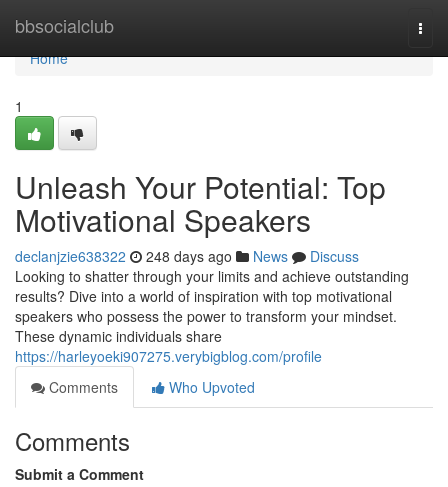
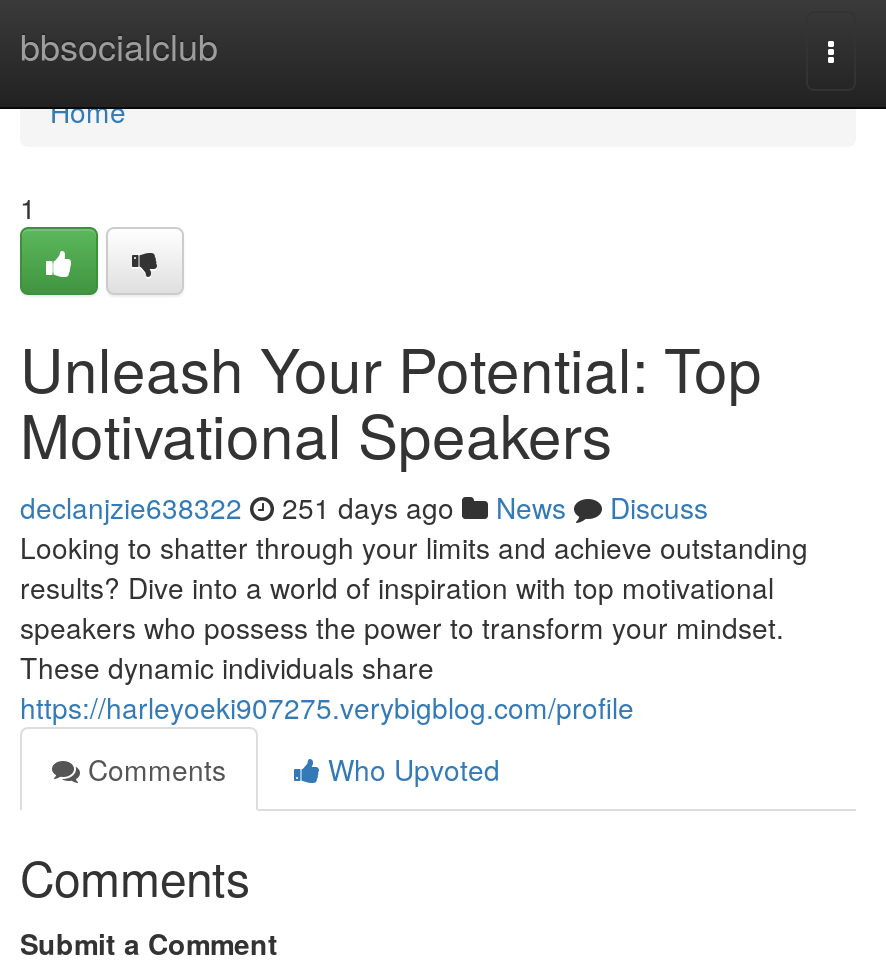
[15,246,359,266] declanjzie638322 248 days ago News Discuss -> [20,487,708,527] declanjzie638322 251 days ago News Discuss

